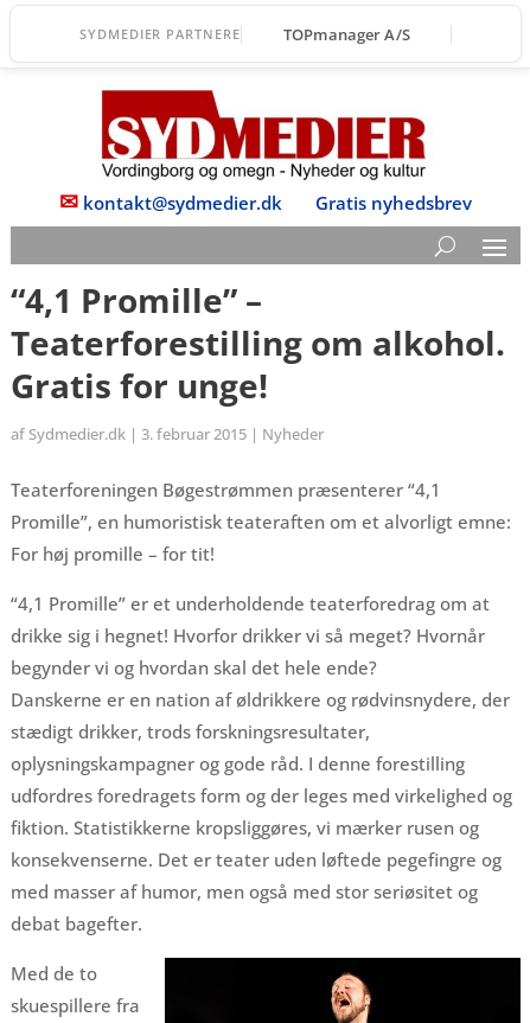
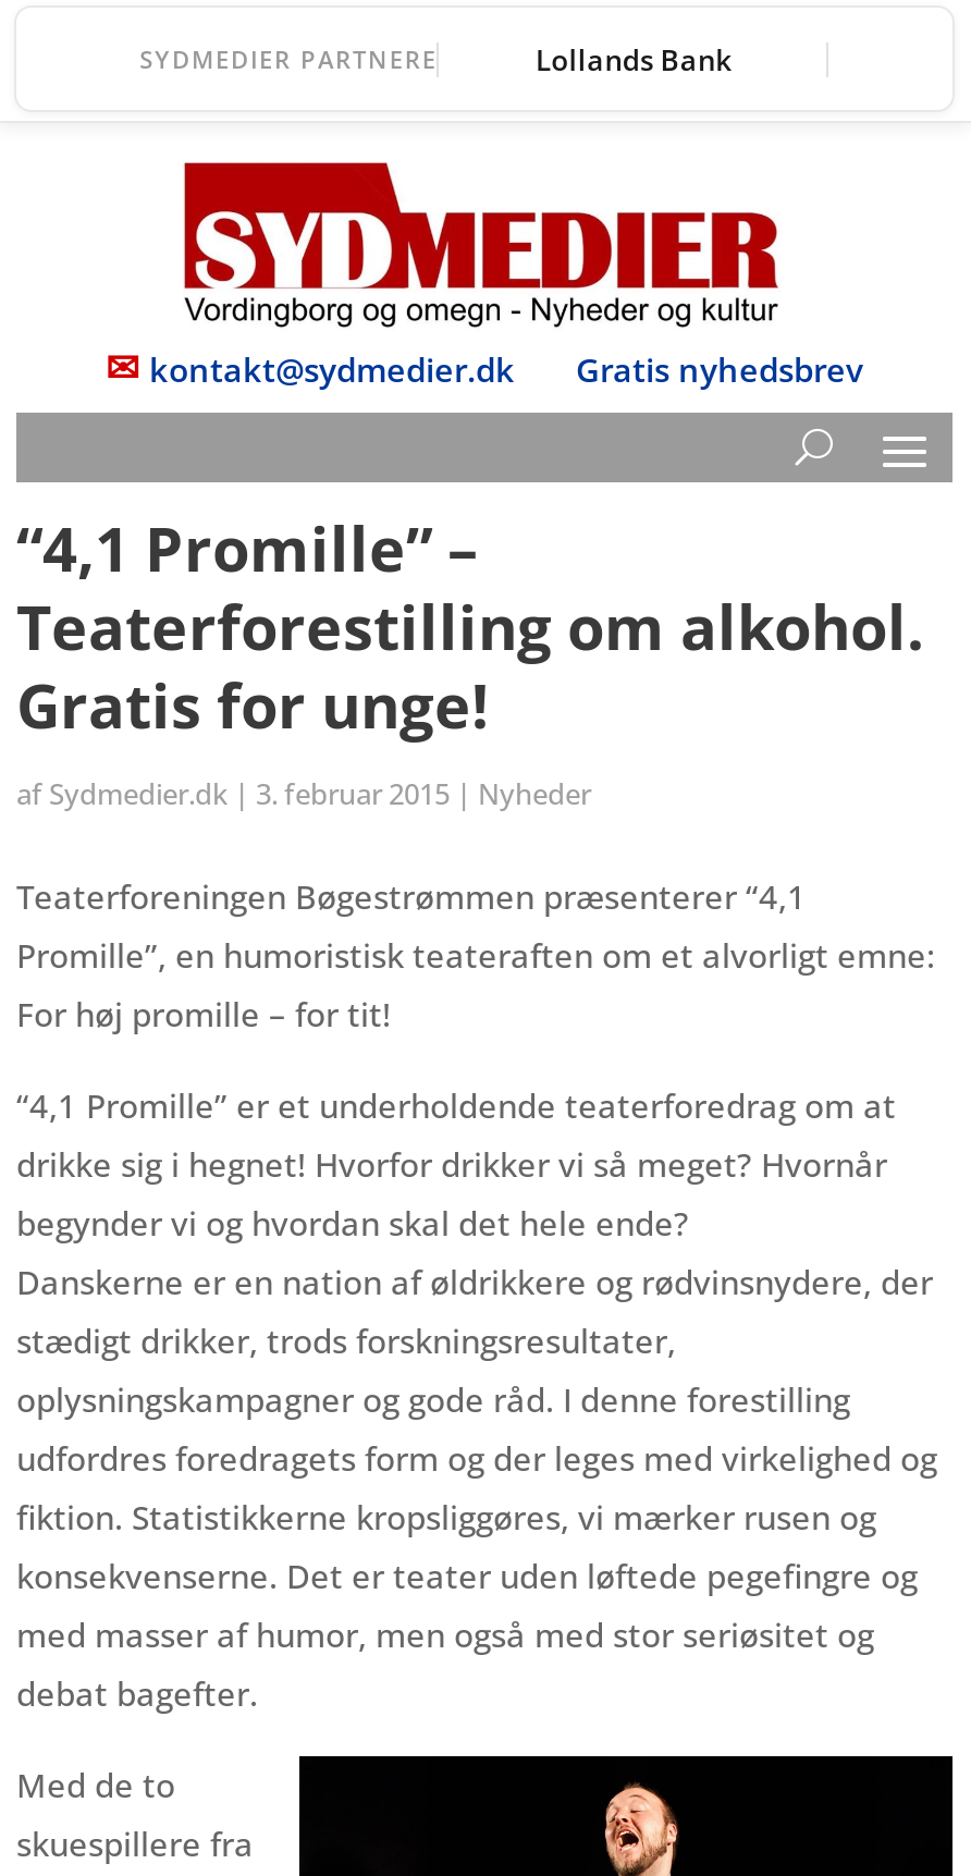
[283,24,410,45] TOPmanager A/S -> [536,40,731,79] Lollands Bank

